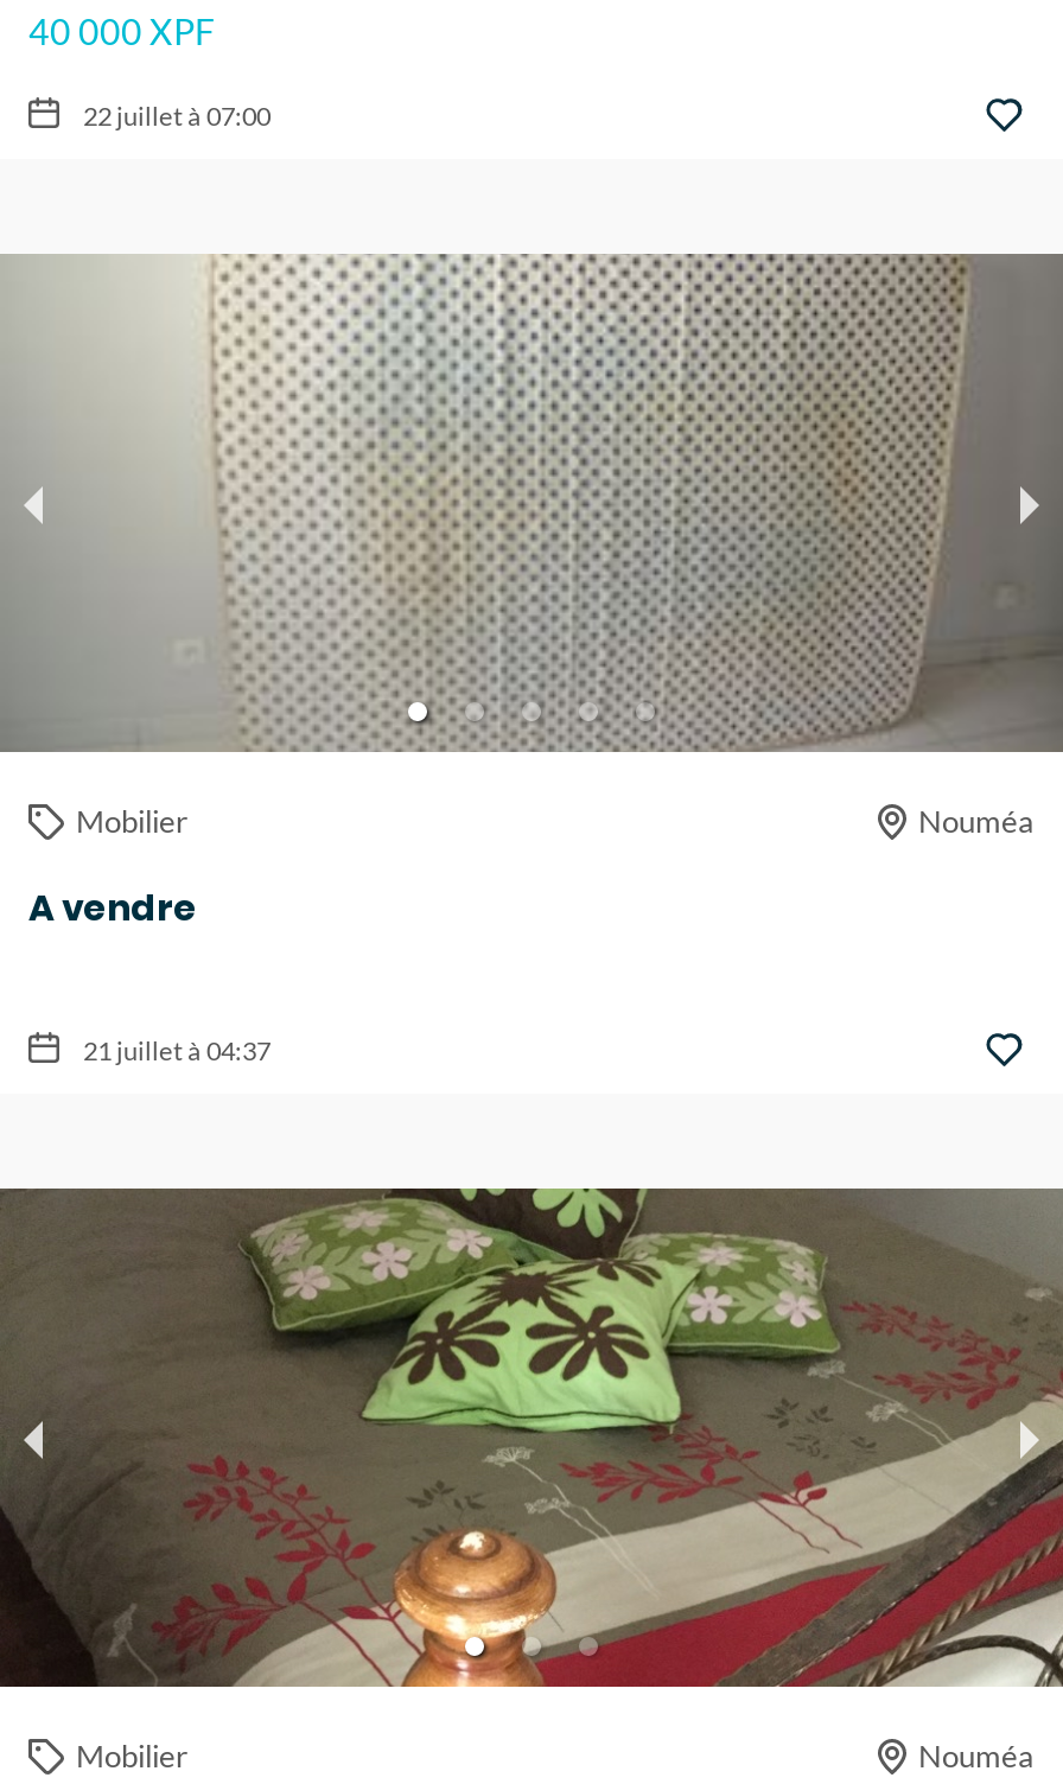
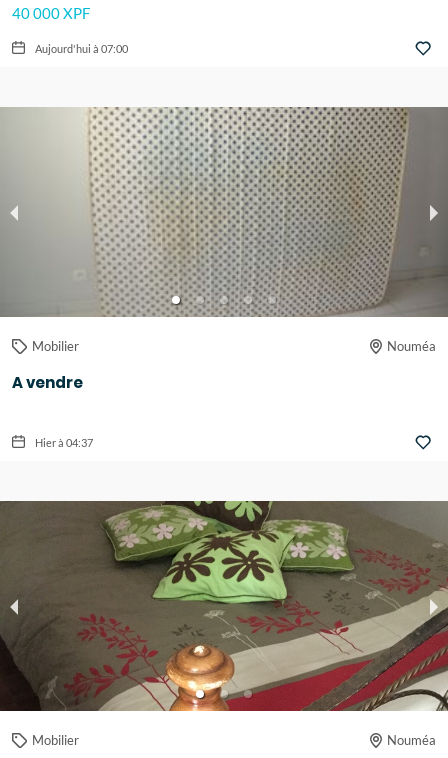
[83,98,270,129] 22 juillet à 07:00 -> [35,41,128,54] Aujourd'hui à 07:00
[83,1033,270,1064] 21 juillet à 04:37 -> [35,435,93,448] Hier à 04:37

